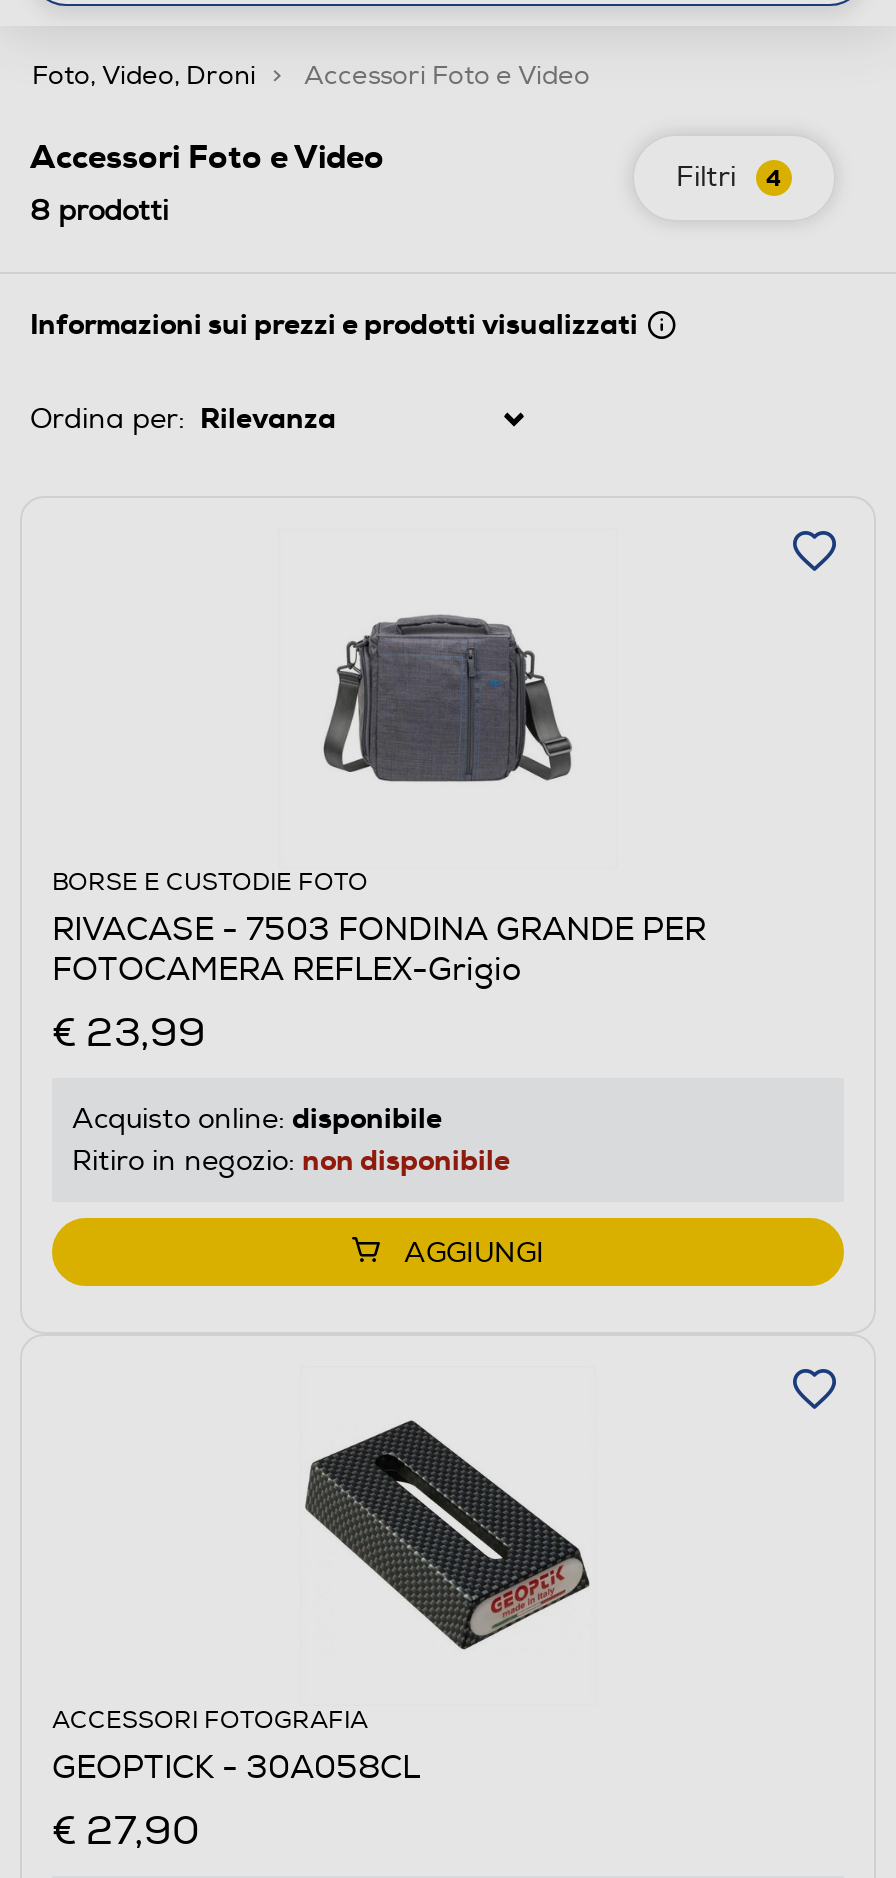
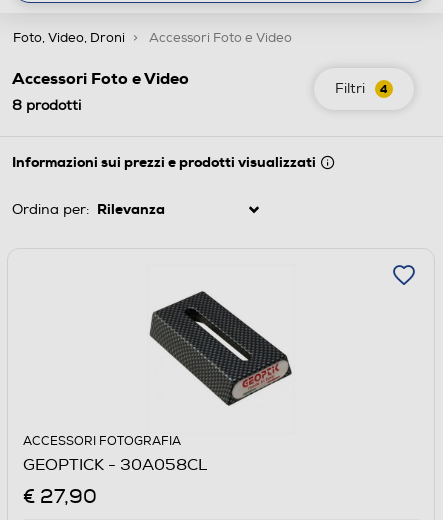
[322,614,572,782] [image] -> none
[52,867,706,1269] BORSE E CUSTODIE FOTO | RIVACASE - 7503 FONDINA GRANDE PER | FOTOCAMERA REFLEX-Grigio | € 23,99 | Acquisto online: disponibile | Ritiro in negozio: non disponibile | AGGIUNGI -> none

